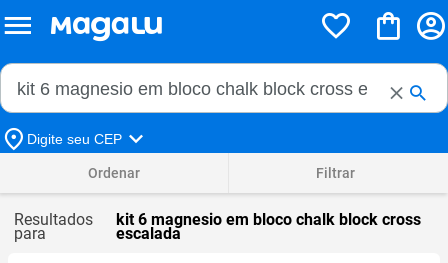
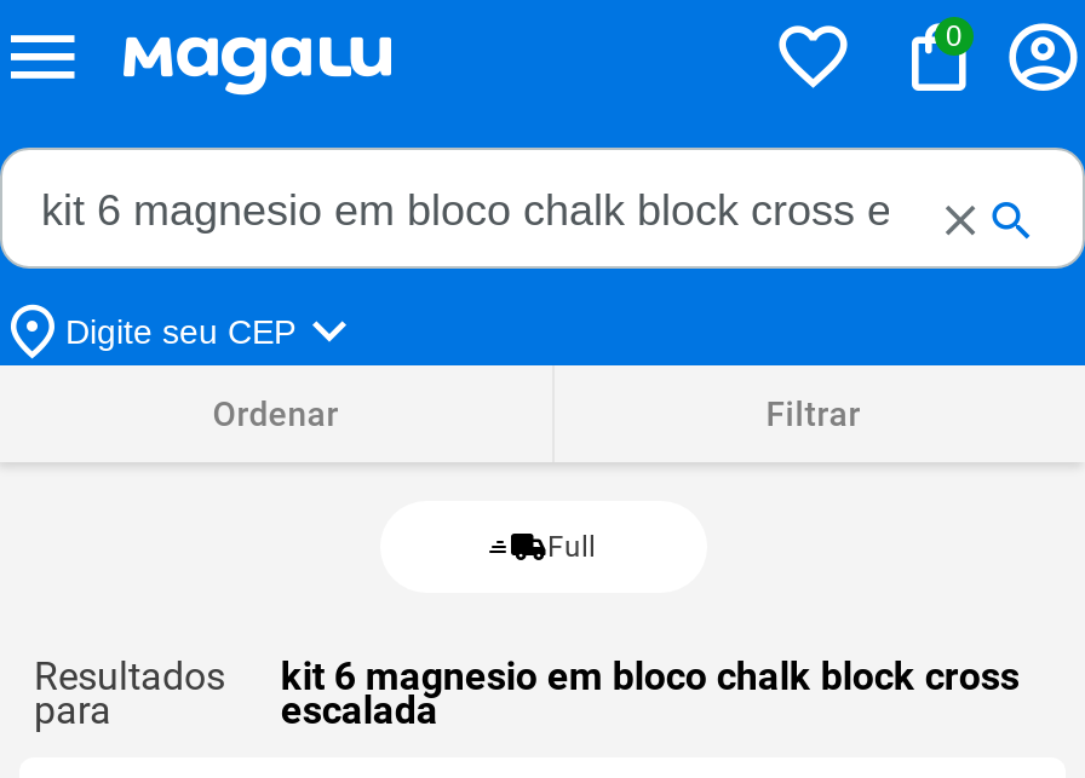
none -> [946,19,963,53] 0
none -> [547,530,596,564] Full

